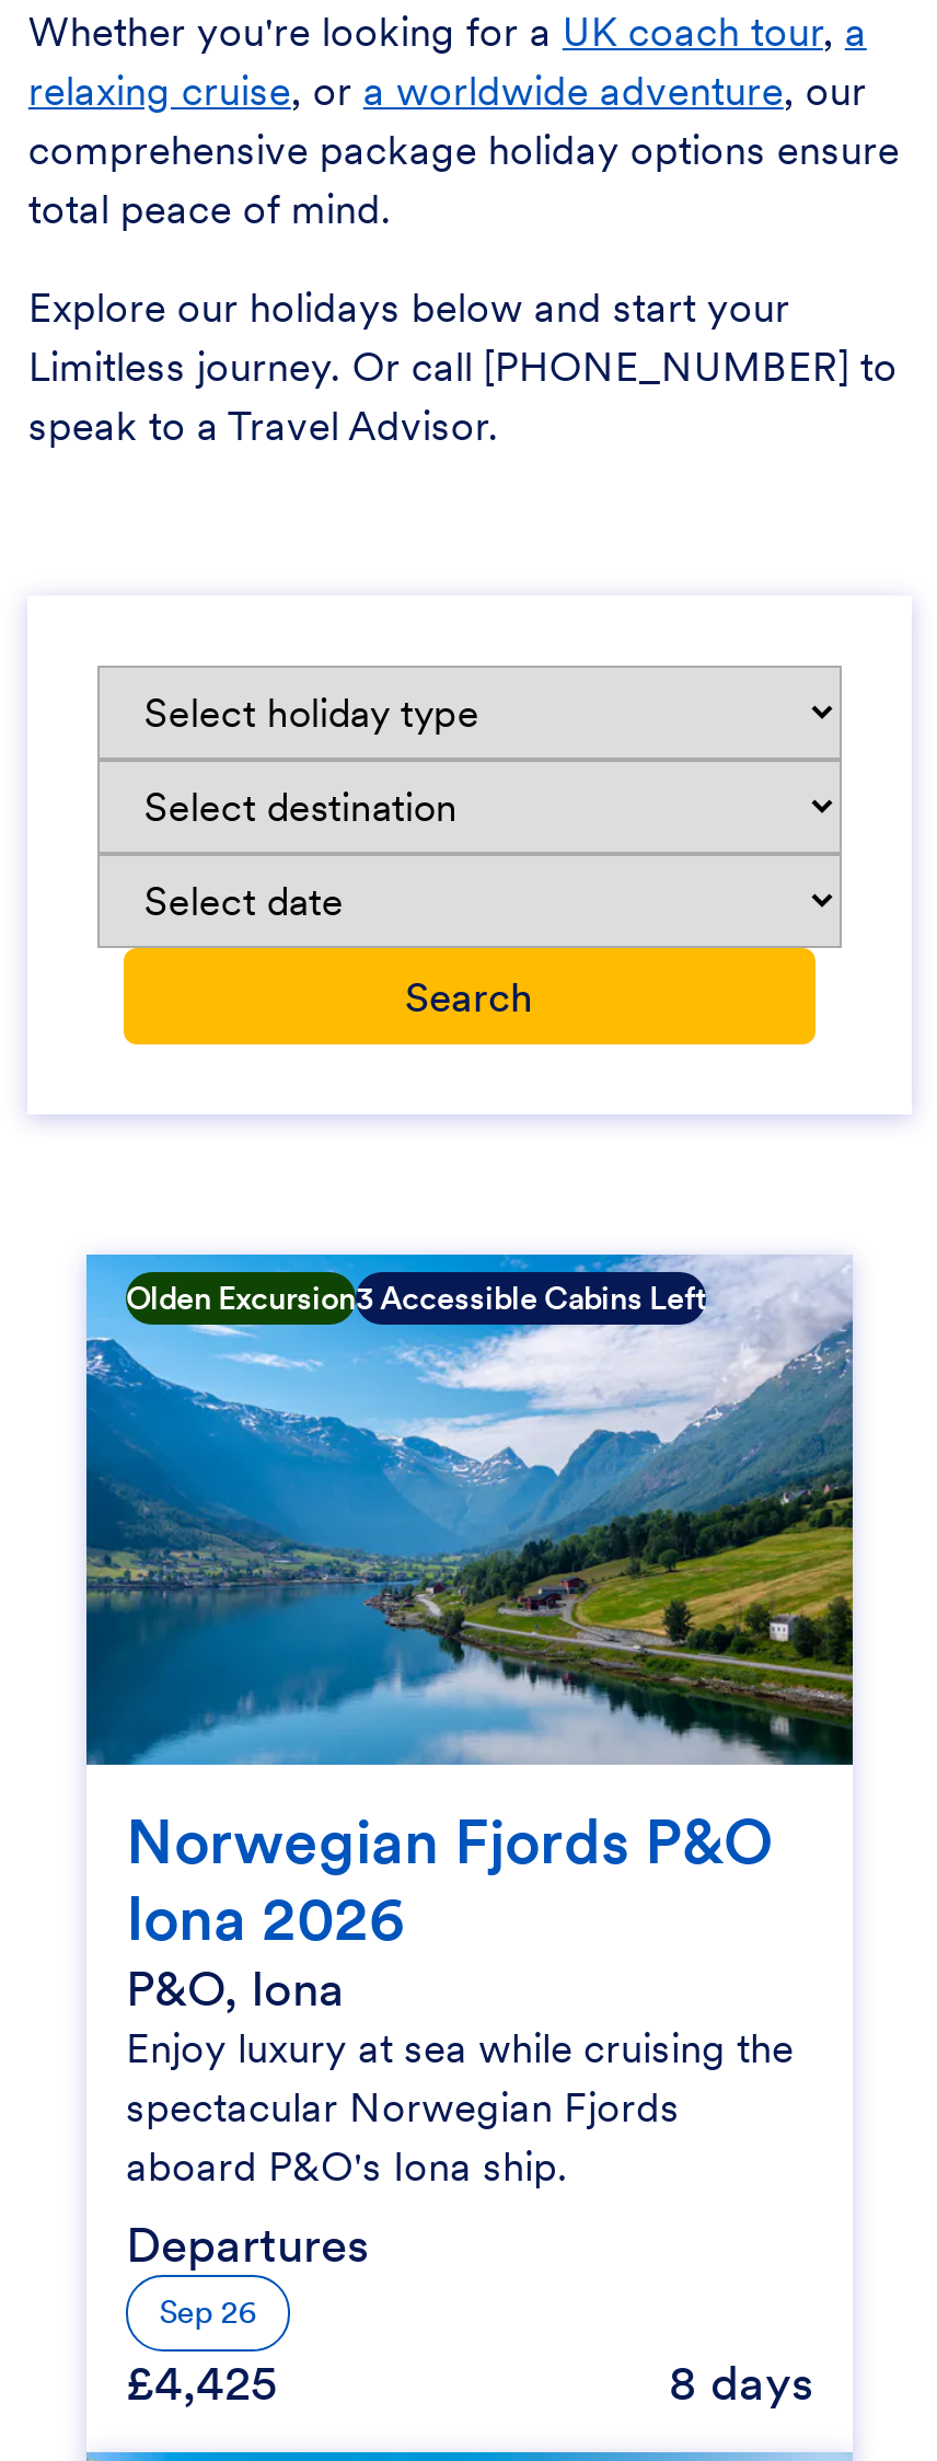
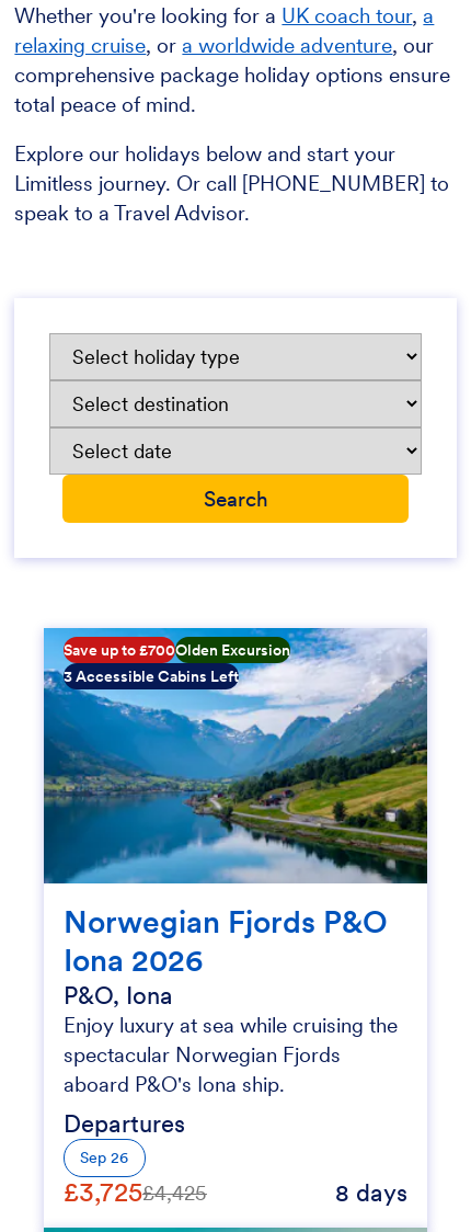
[126,1279,706,1318] Olden Excursion3 Accessible Cabins Left -> [64,640,290,686] Save up to £700Olden Excursion | 3 Accessible Cabins Left
[126,2352,277,2414] £4,425 -> [64,1175,207,1209] £3,725£4,425

